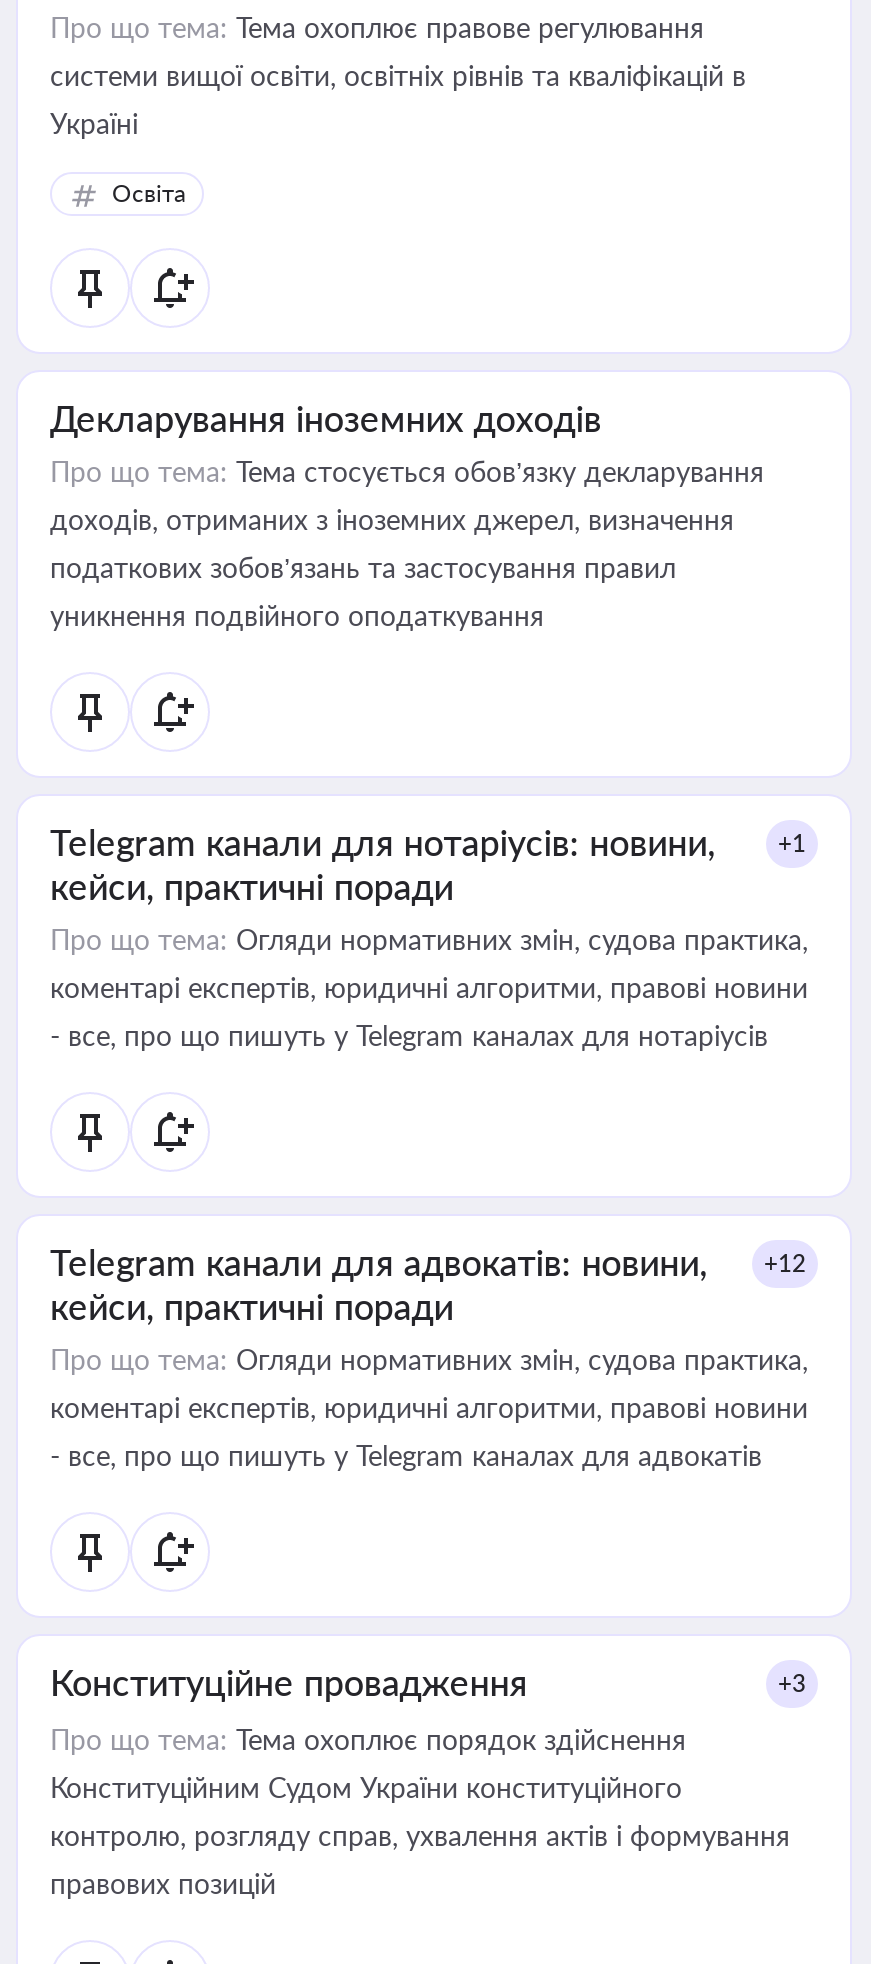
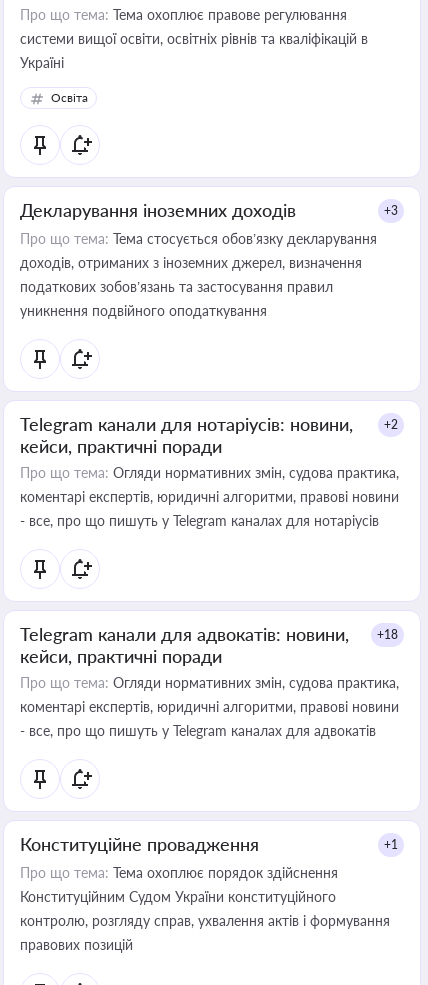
none -> [384,203,398,218] +3
[778,828,806,858] +1 -> [384,417,398,432] +2
[50,1240,806,1284] Telegram канали для адвокатів: новини, +12 -> [20,623,398,645] Telegram канали для адвокатів: новини, +18
[778,1668,806,1698] +3 -> [384,837,398,852] +1

